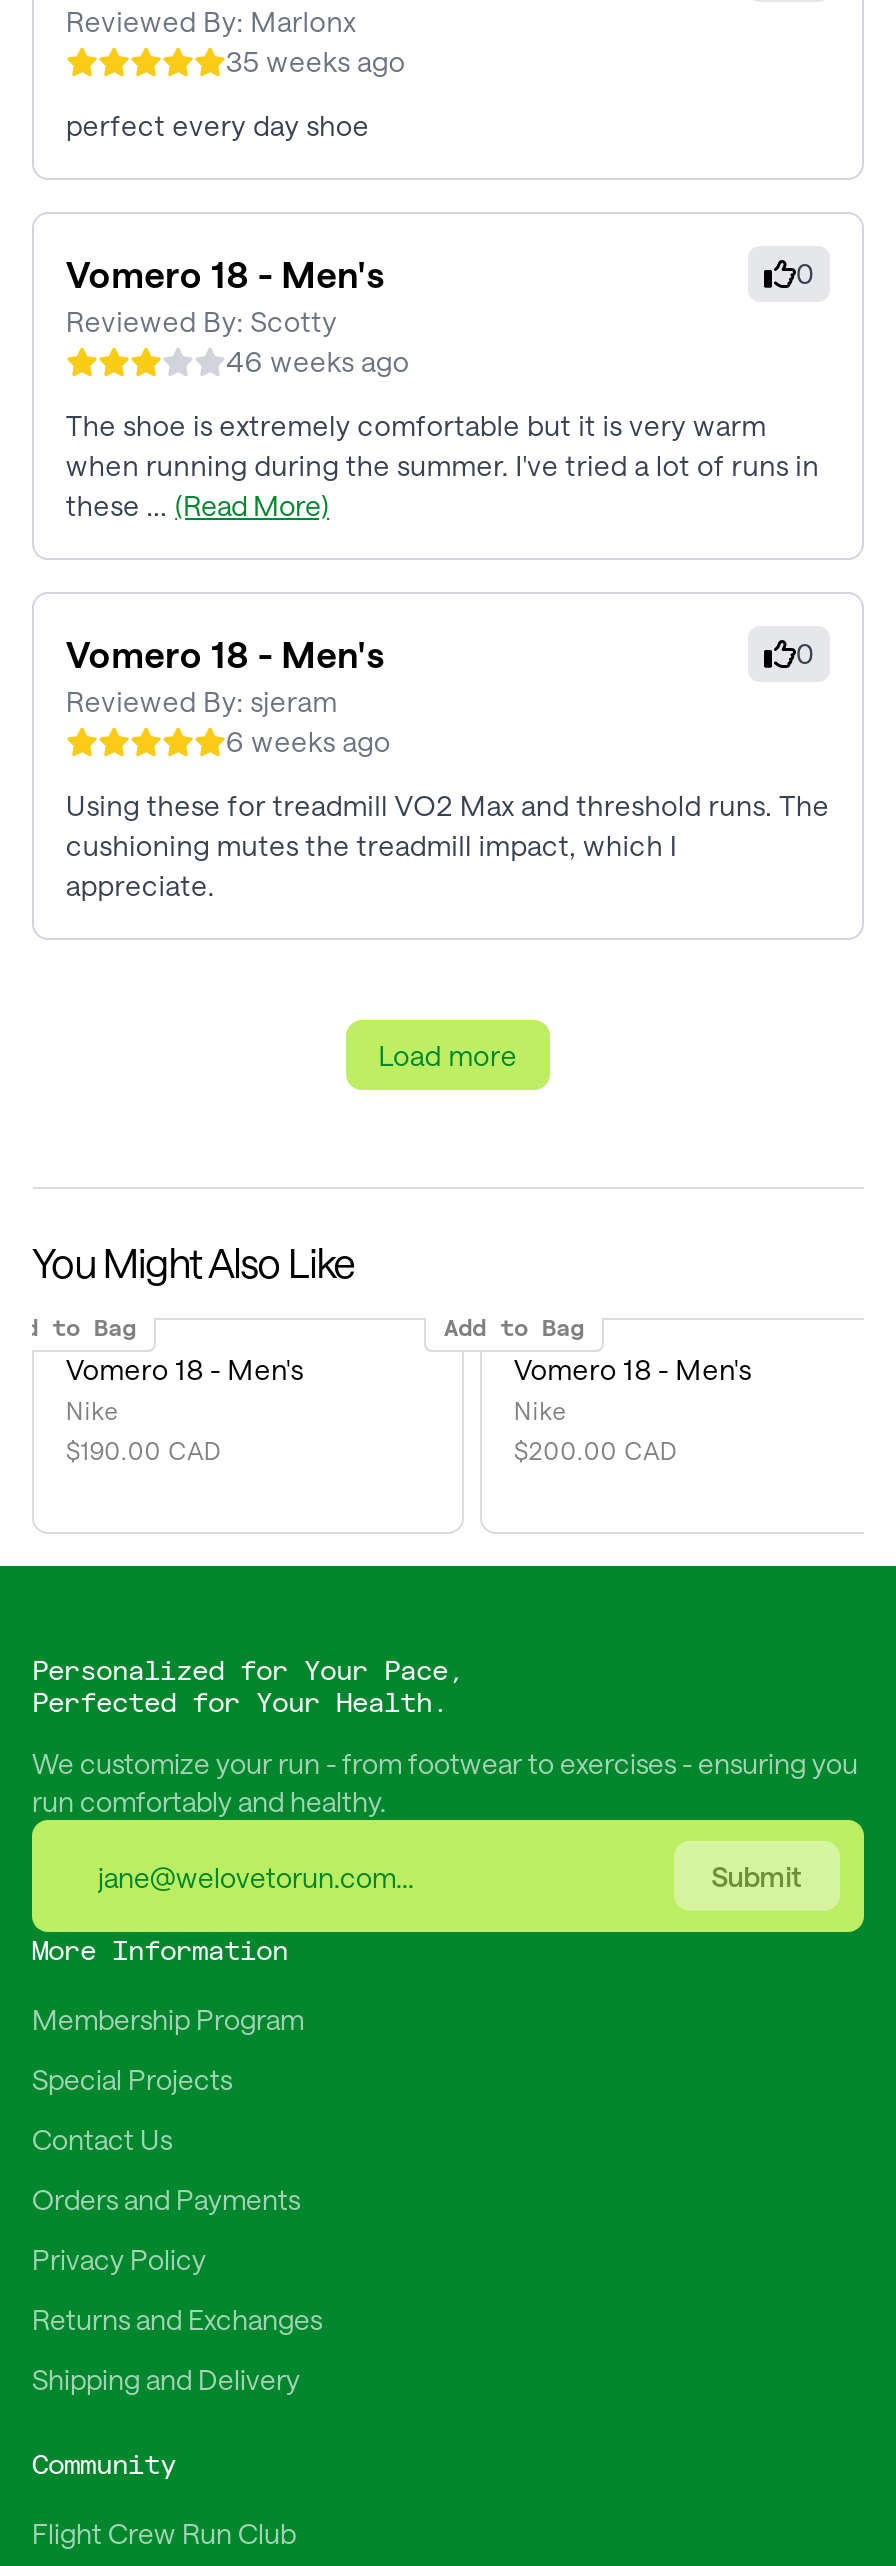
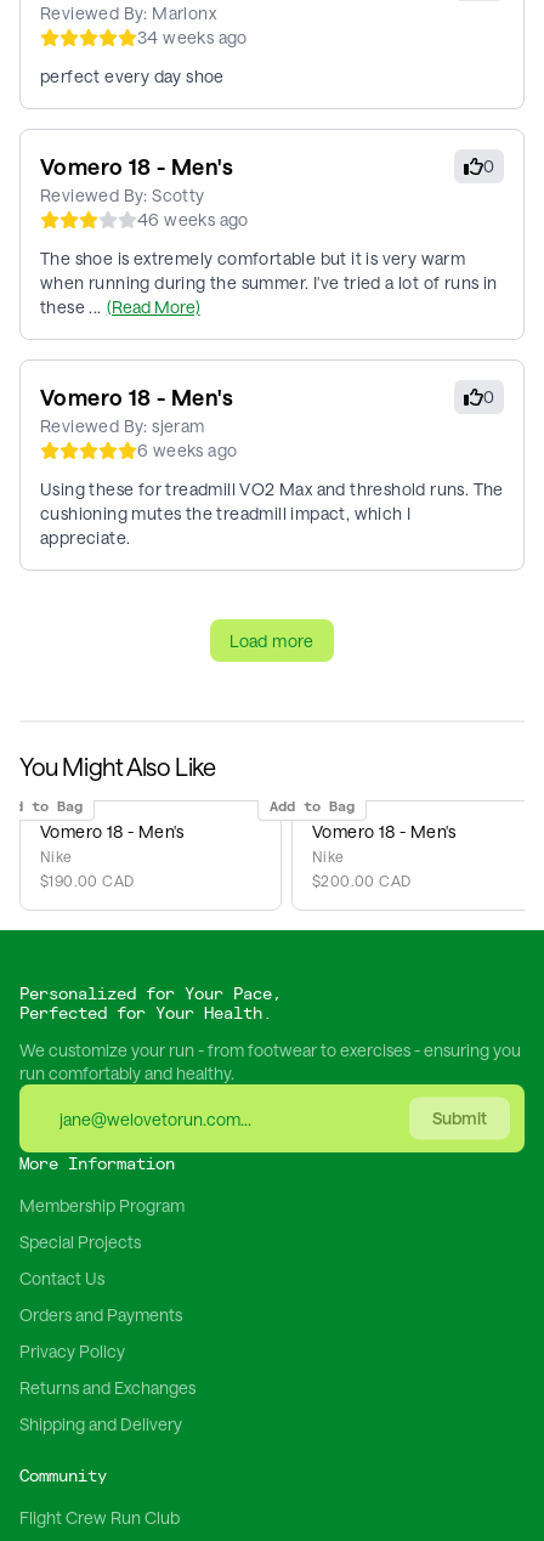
[226,44,406,78] 35 weeks ago -> [137,27,247,47] 34 weeks ago

